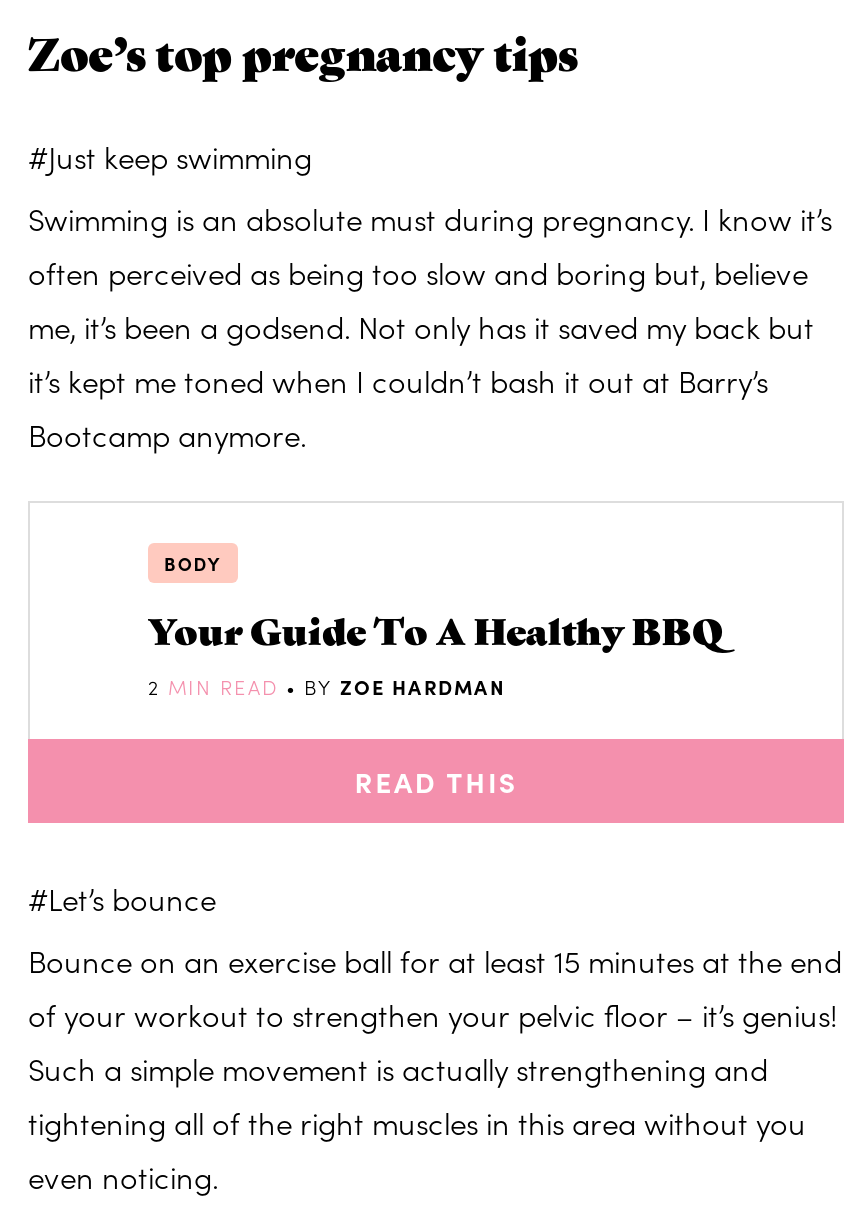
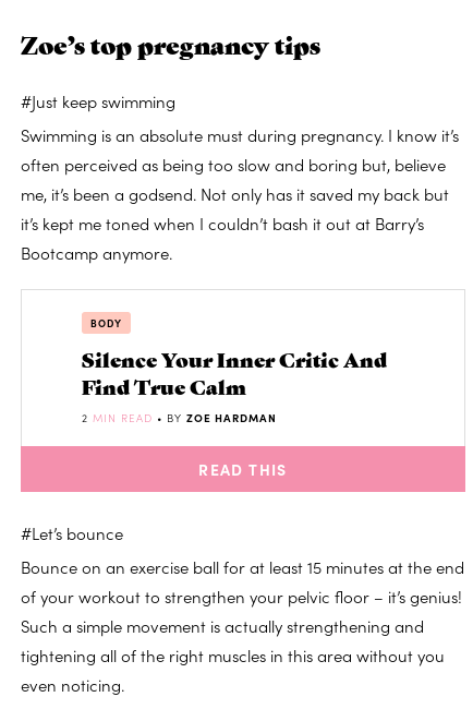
[148,603,724,653] Your Guide To A Healthy BBQ -> [82,345,387,399] Silence Your Inner Critic And | Find True Calm

